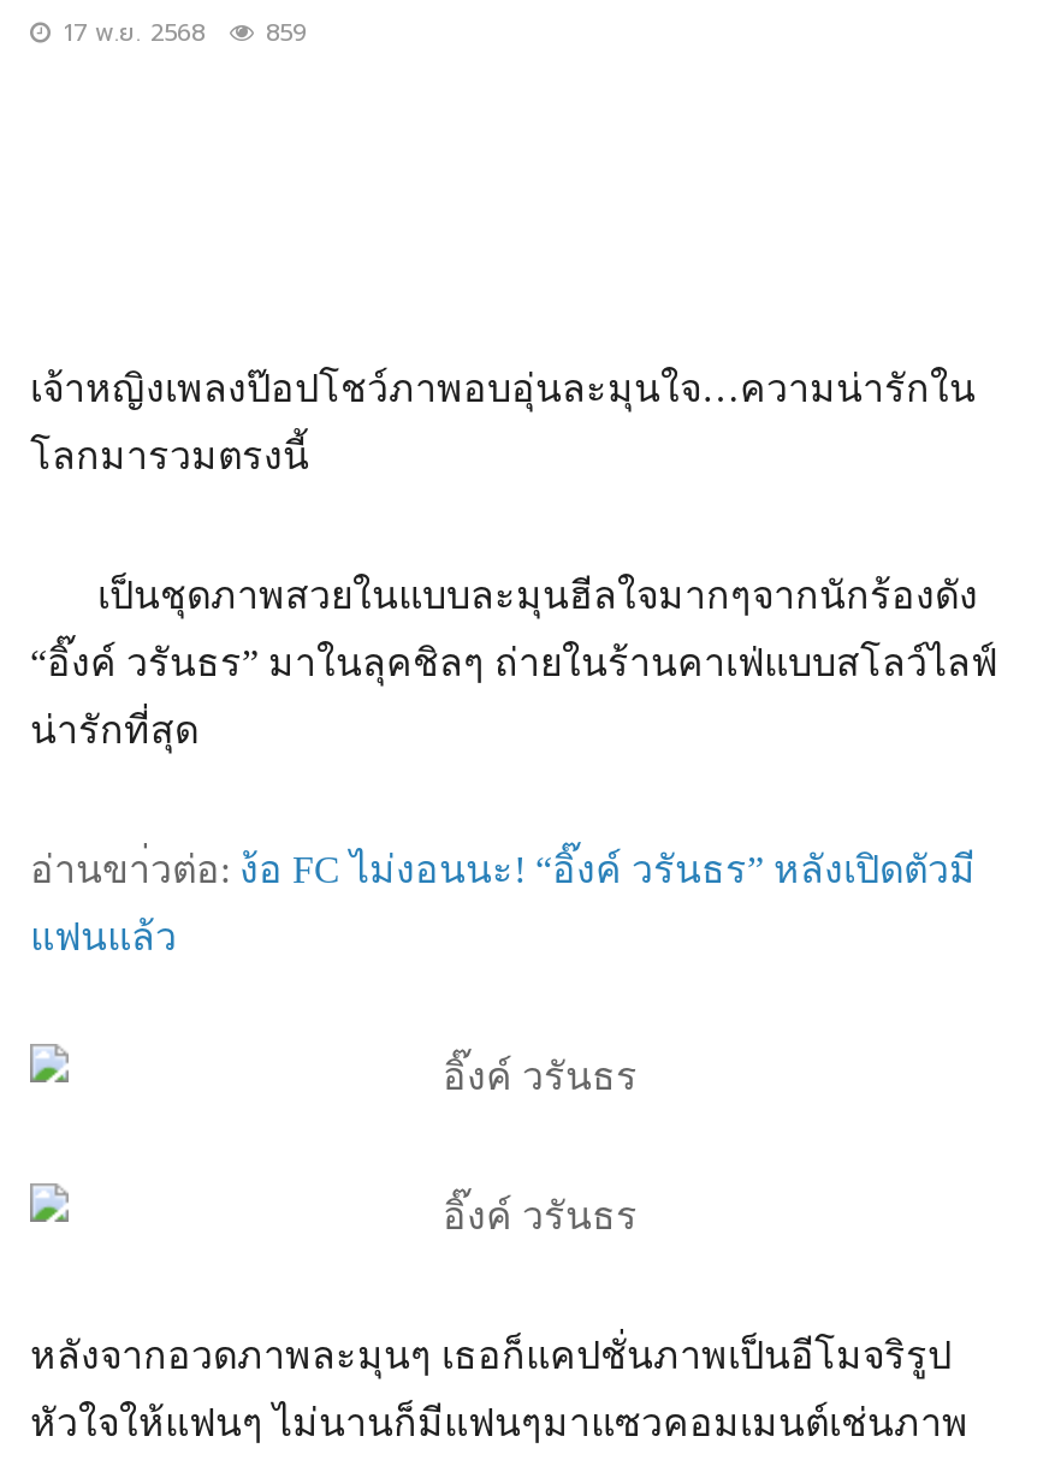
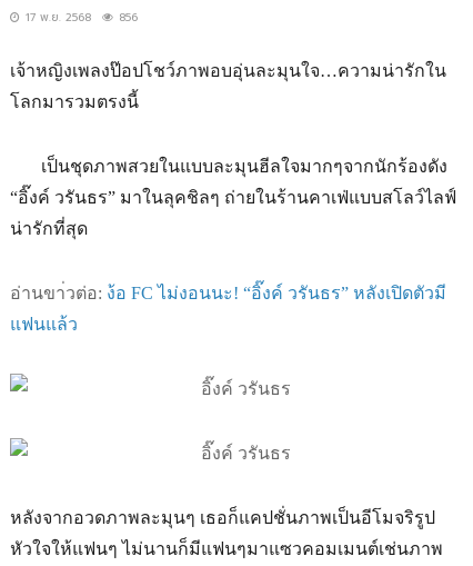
[64,14,307,50] 17 พ.ย. 2568 859 -> [26,9,138,25] 17 พ.ย. 2568 856

